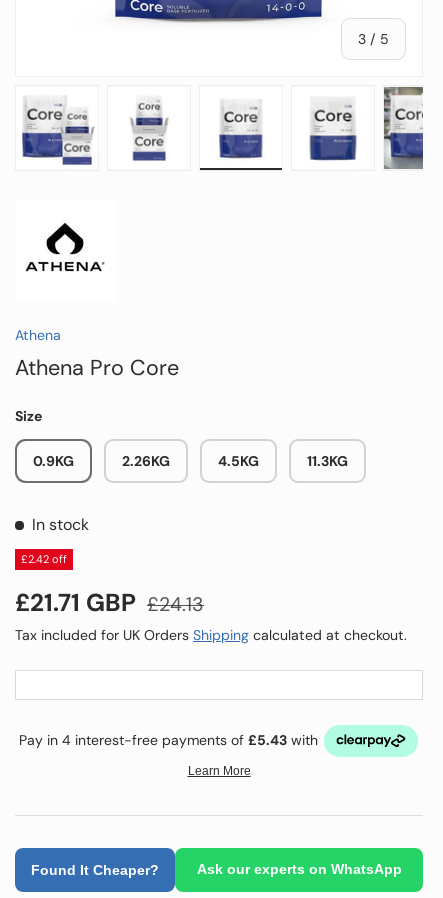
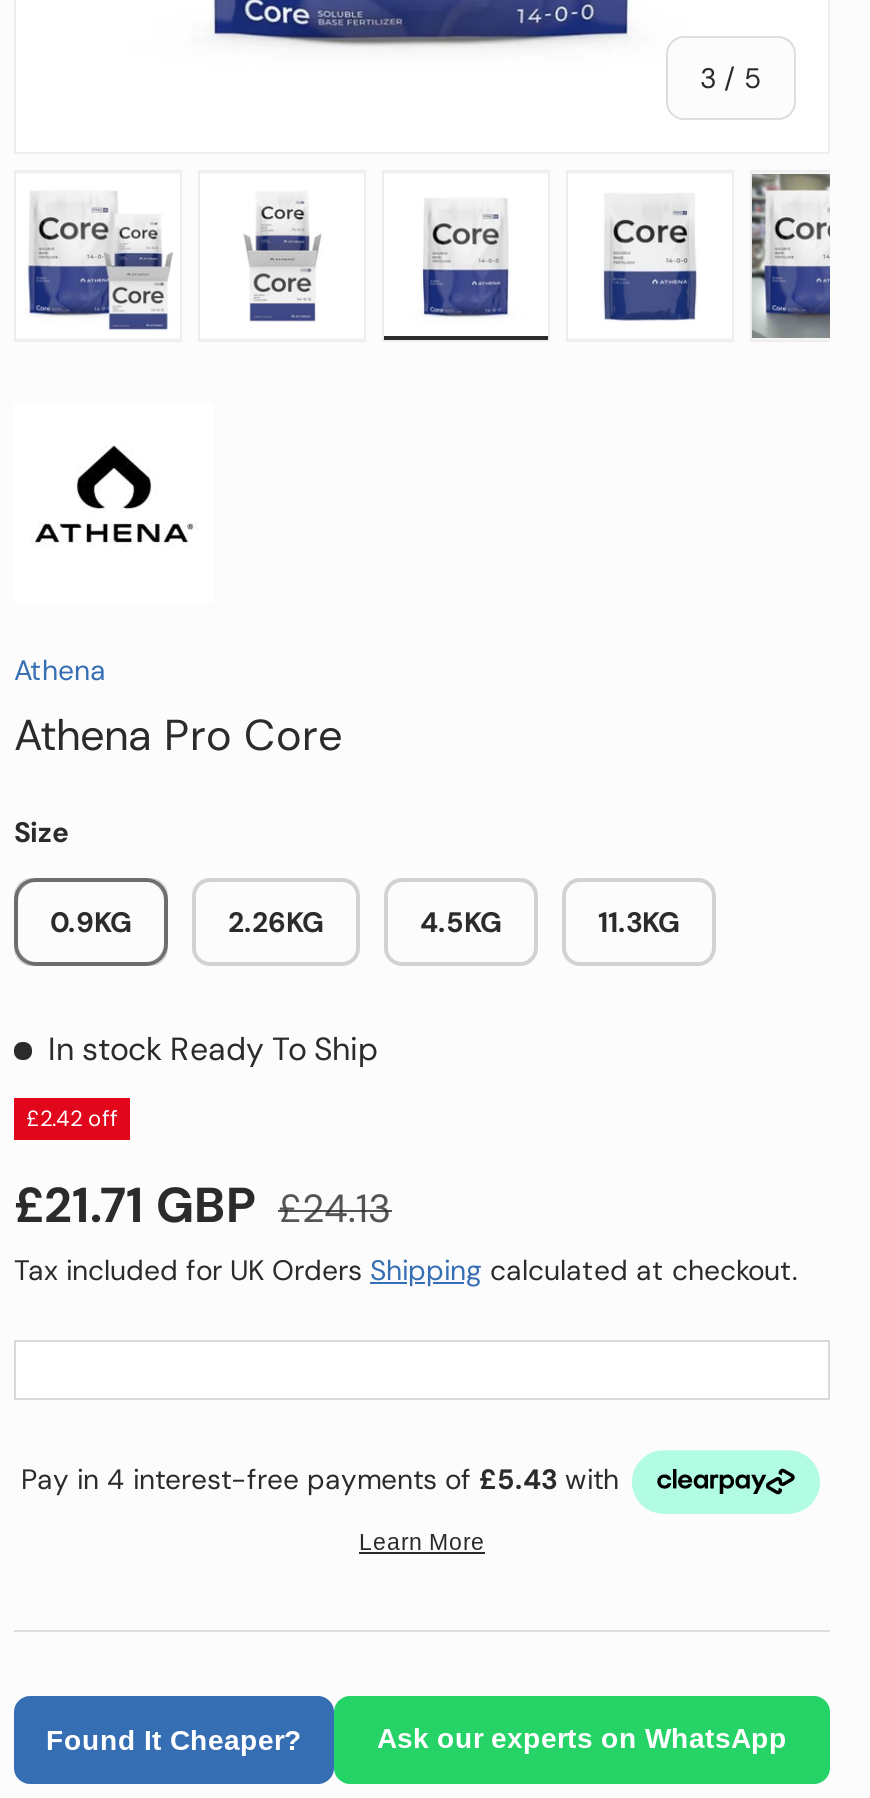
[32,514,89,535] In stock -> [48,1027,378,1069] In stock Ready To Ship

